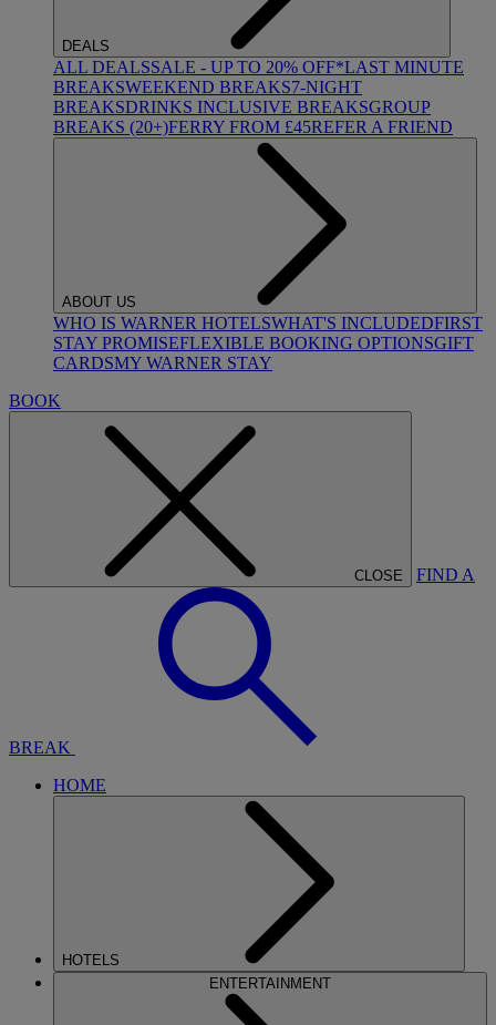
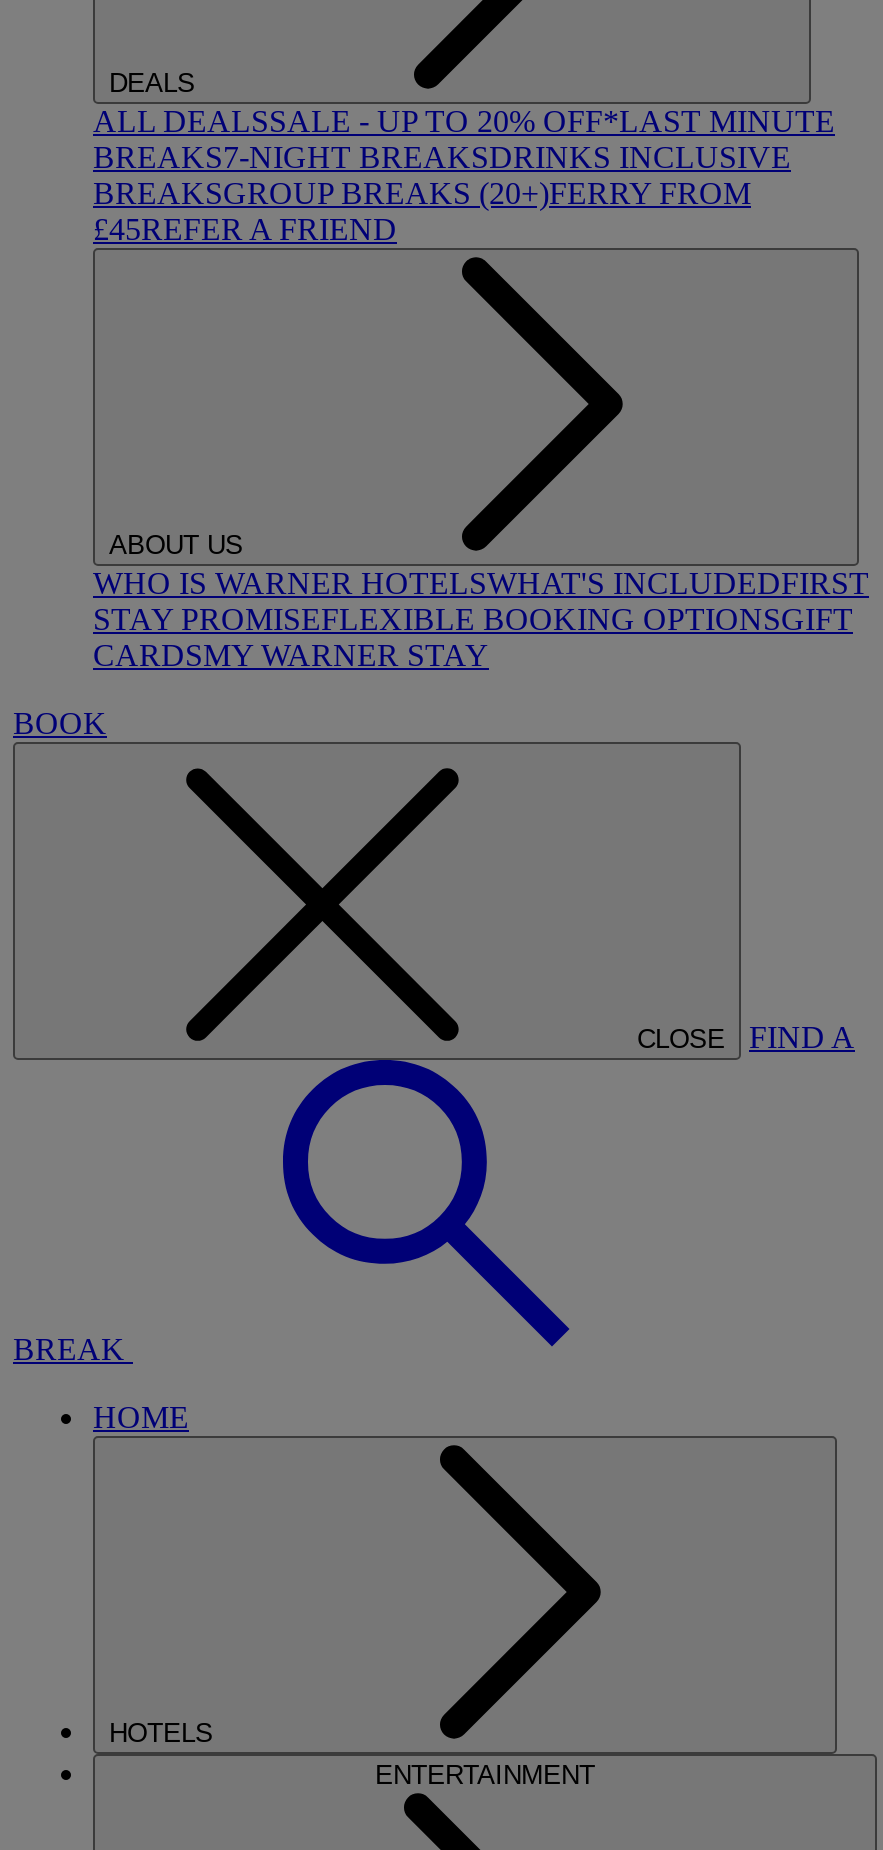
[53,78,453,136] BREAKSWEEKEND BREAKS7-NIGHT | BREAKSDRINKS INCLUSIVE BREAKSGROUP | BREAKS (20+)FERRY FROM £45REFER A FRIEND -> [93,140,791,246] BREAKS7-NIGHT BREAKSDRINKS INCLUSIVE | BREAKSGROUP BREAKS (20+)FERRY FROM | £45REFER A FRIEND

